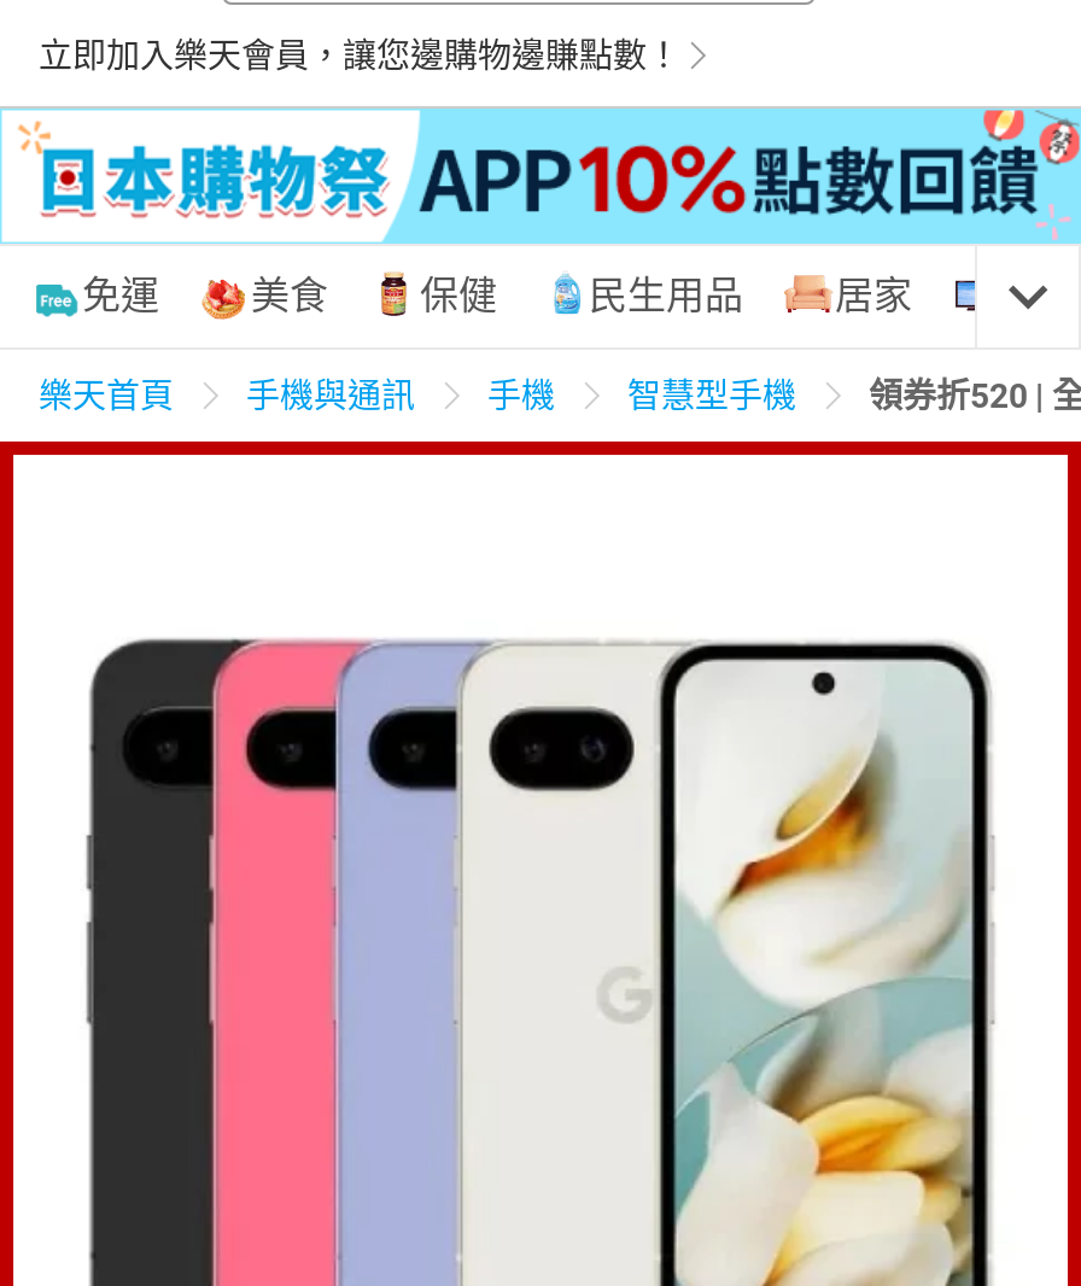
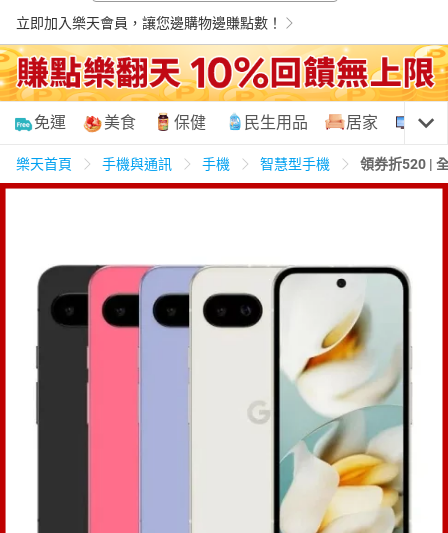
[7,106,1074,246] [image] -> [3,44,445,102] [image]

